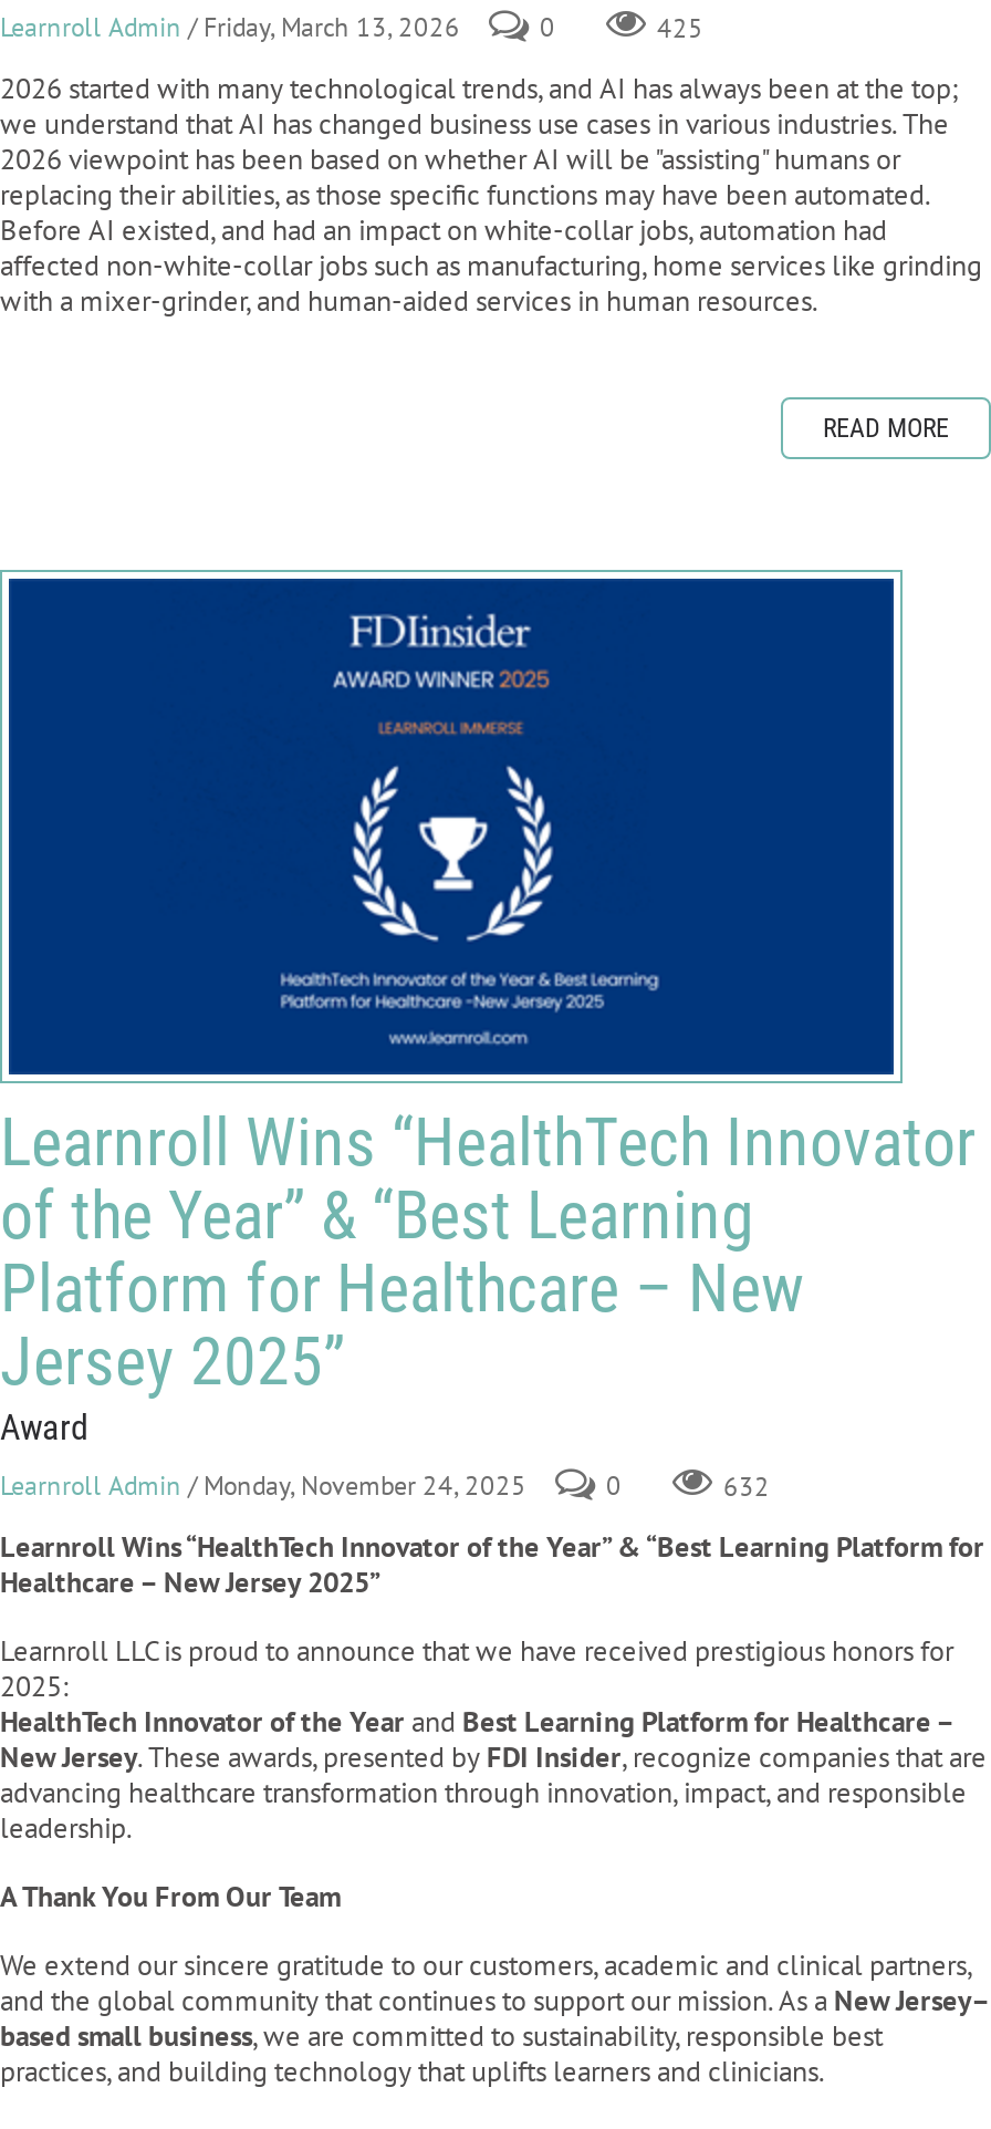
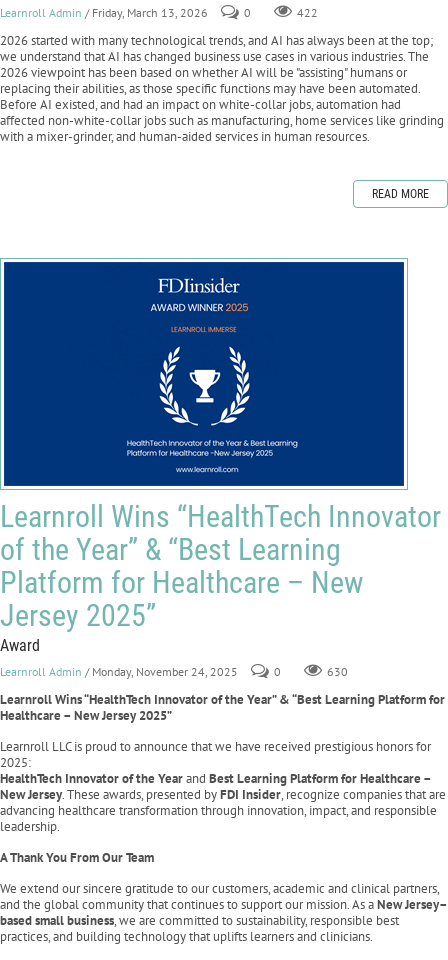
[657,10,703,43] 425 -> [297,5,318,20] 422
[723,1468,770,1502] 632 -> [327,664,348,679] 630

